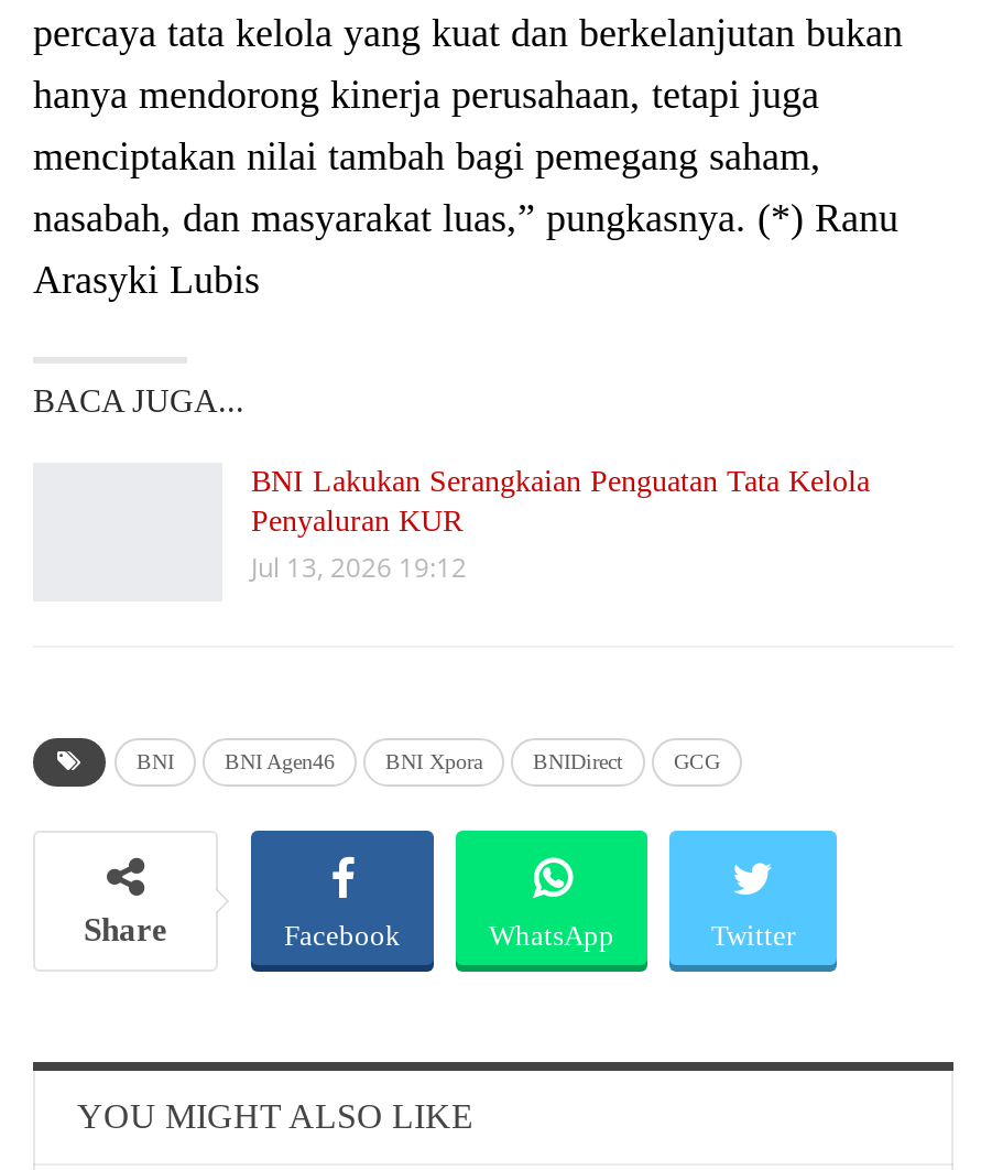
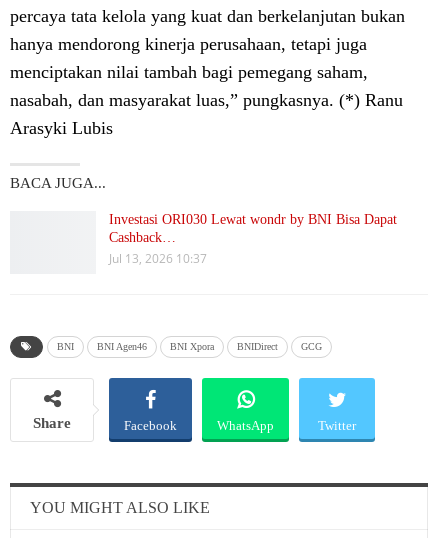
[251,464,870,585] BNI Lakukan Serangkaian Penguatan Tata Kelola | Penyaluran KUR | Jul 13, 2026 19:12 -> [109,211,397,266] Investasi ORI030 Lewat wondr by BNI Bisa Dapat | Cashback… | Jul 13, 2026 10:37

